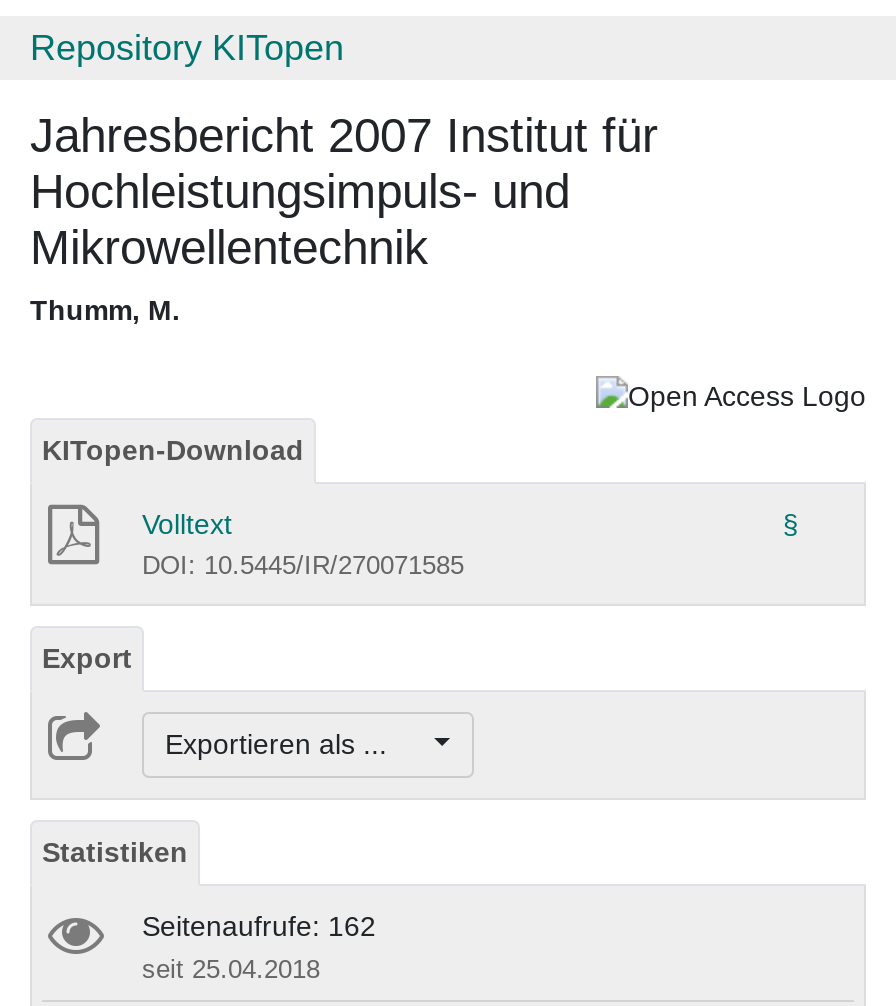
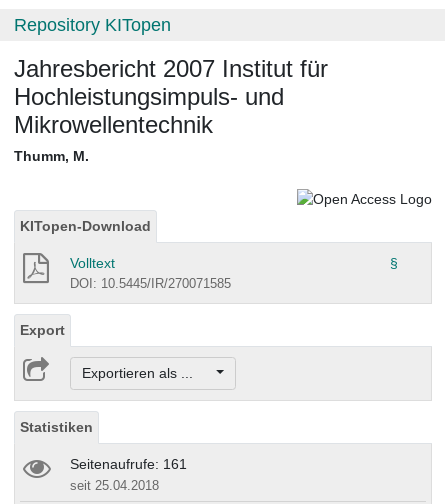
[142,911,376,943] Seitenaufrufe: 162 -> [70,456,187,472] Seitenaufrufe: 161

